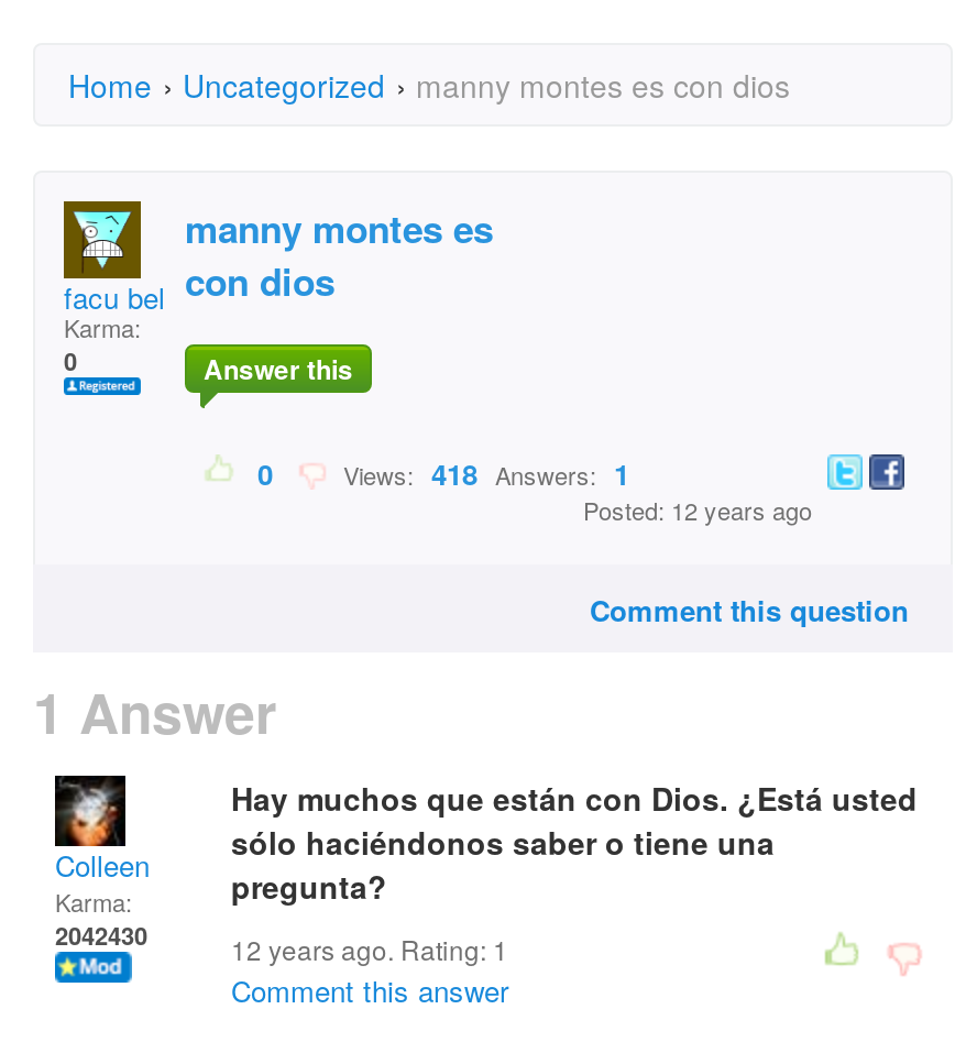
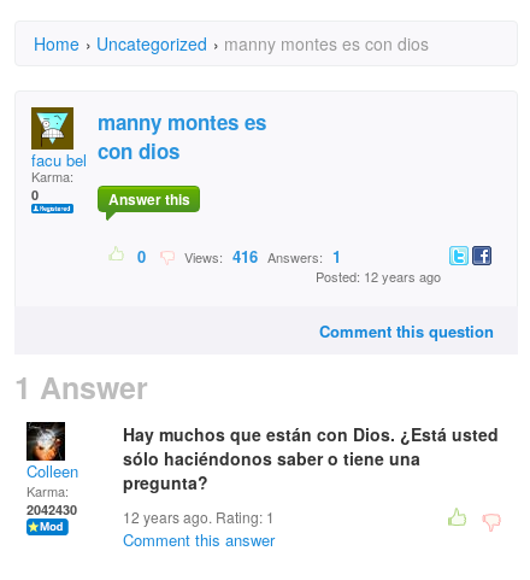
[330,452,629,494] Views: 418 Answers: 1 -> [177,245,341,268] Views: 416 Answers: 1

